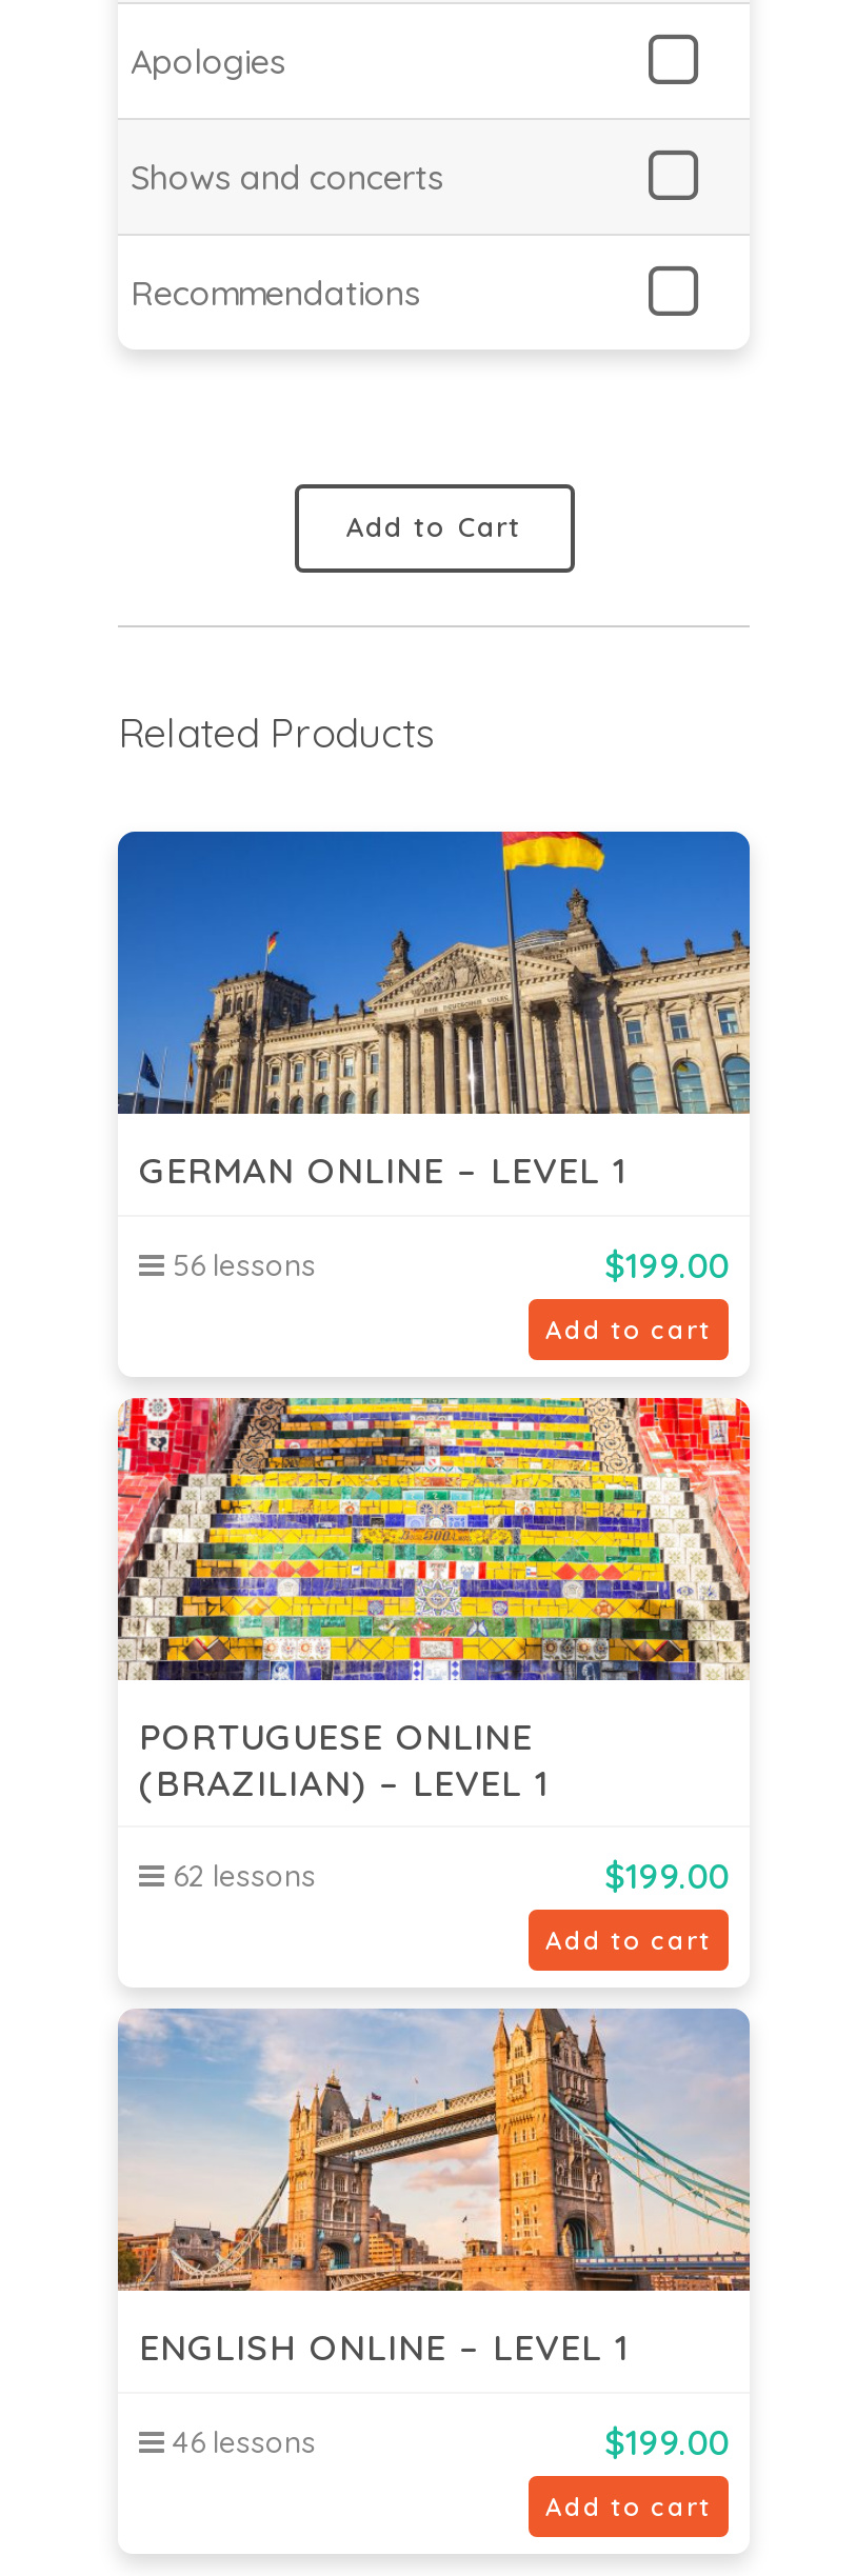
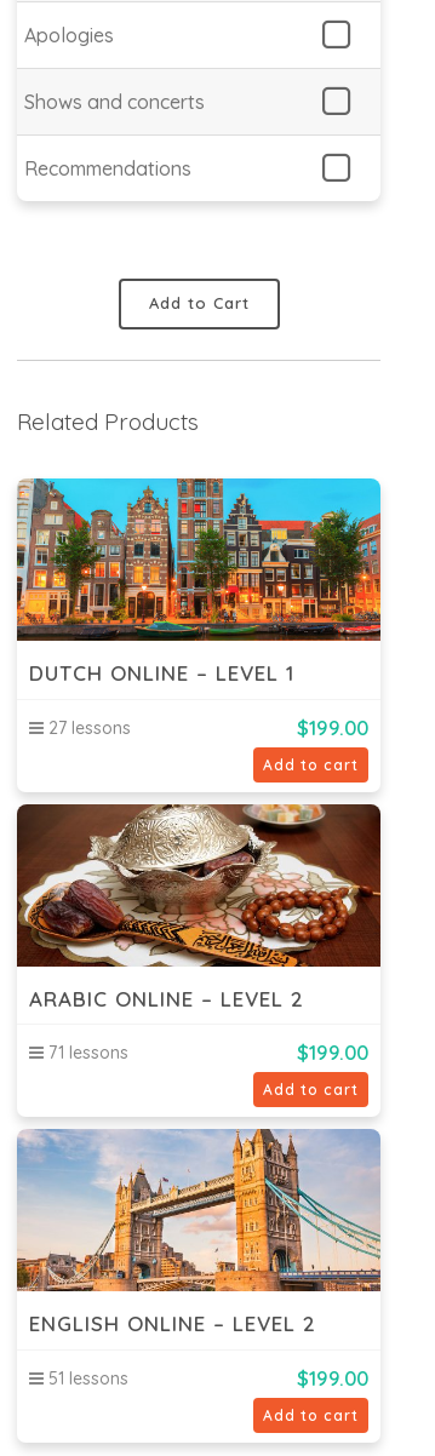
[116,830,752,1192] [image] | GERMAN ONLINE – LEVEL 1 -> [16,477,382,686] [image] | DUTCH ONLINE – LEVEL 1
[164,1246,316,1284] 56 lessons -> [44,717,131,739] 27 lessons
[116,1396,752,1804] [image] | PORTUGUESE ONLINE | (BRAZILIAN) – LEVEL 1 -> [16,803,382,1011] [image] | ARABIC ONLINE – LEVEL 2
[164,1858,316,1896] 62 lessons -> [44,1042,128,1064] 71 lessons
[139,2325,630,2370] ENGLISH ONLINE – LEVEL 1 -> [29,1311,316,1337] ENGLISH ONLINE – LEVEL 2
[164,2423,316,2461] 46 lessons -> [44,1368,128,1389] 51 lessons

